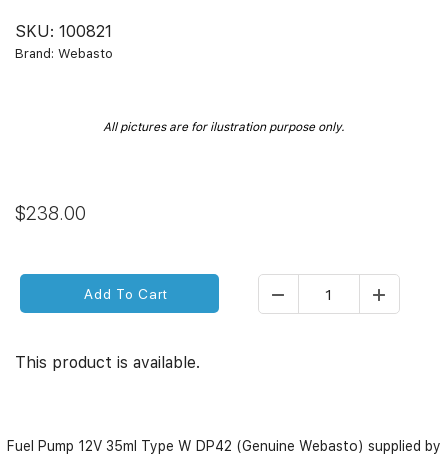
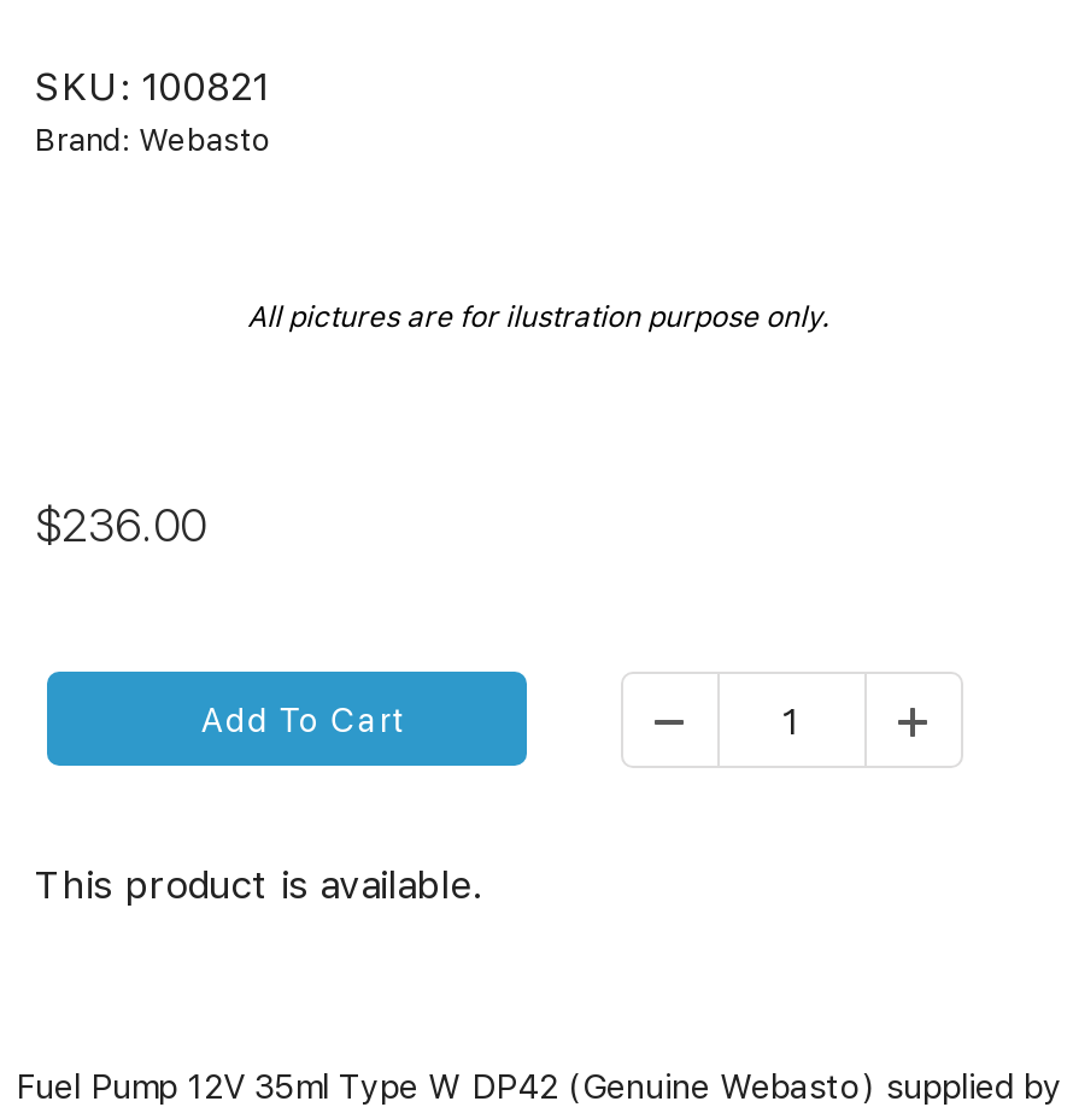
[15,202,86,225] $238.00 -> [35,498,206,553] $236.00

